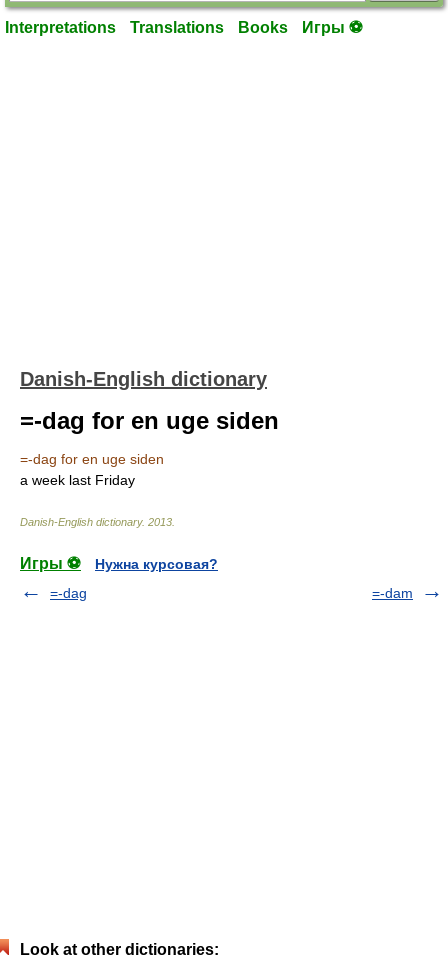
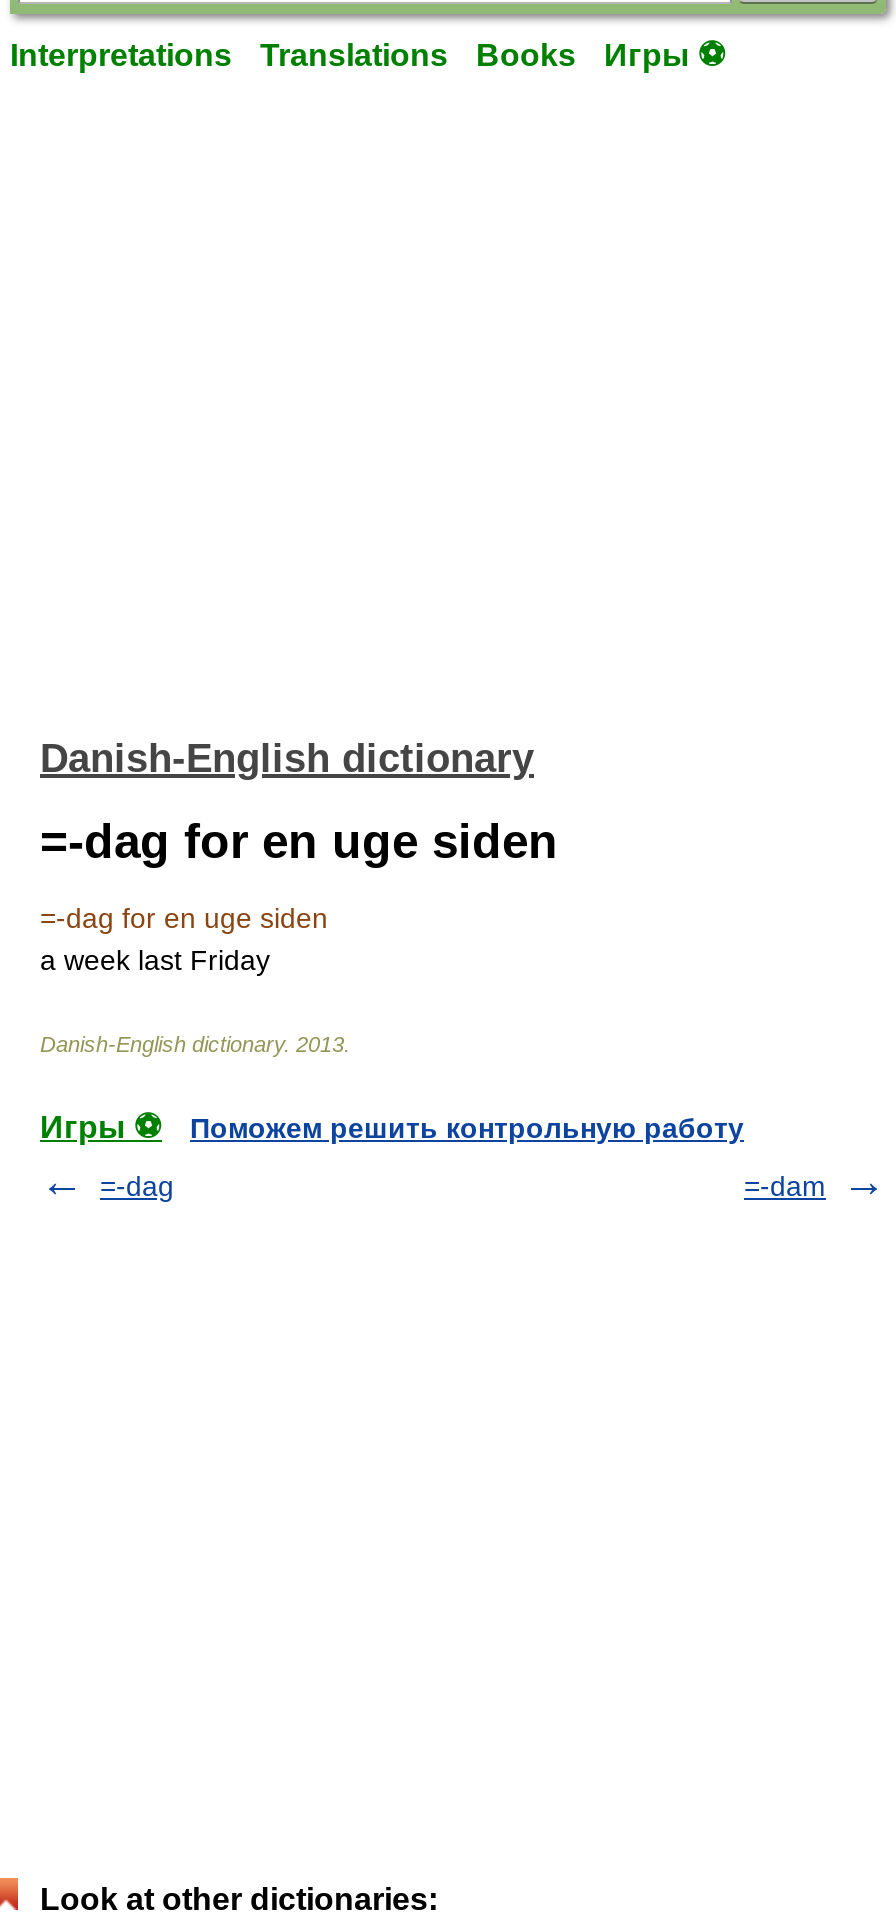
[95,556,218,572] Нужна курсовая? -> [190,1112,744,1144] Поможем решить контрольную работу

